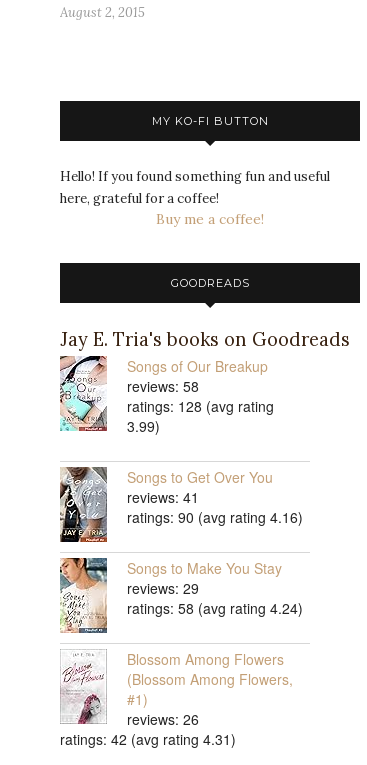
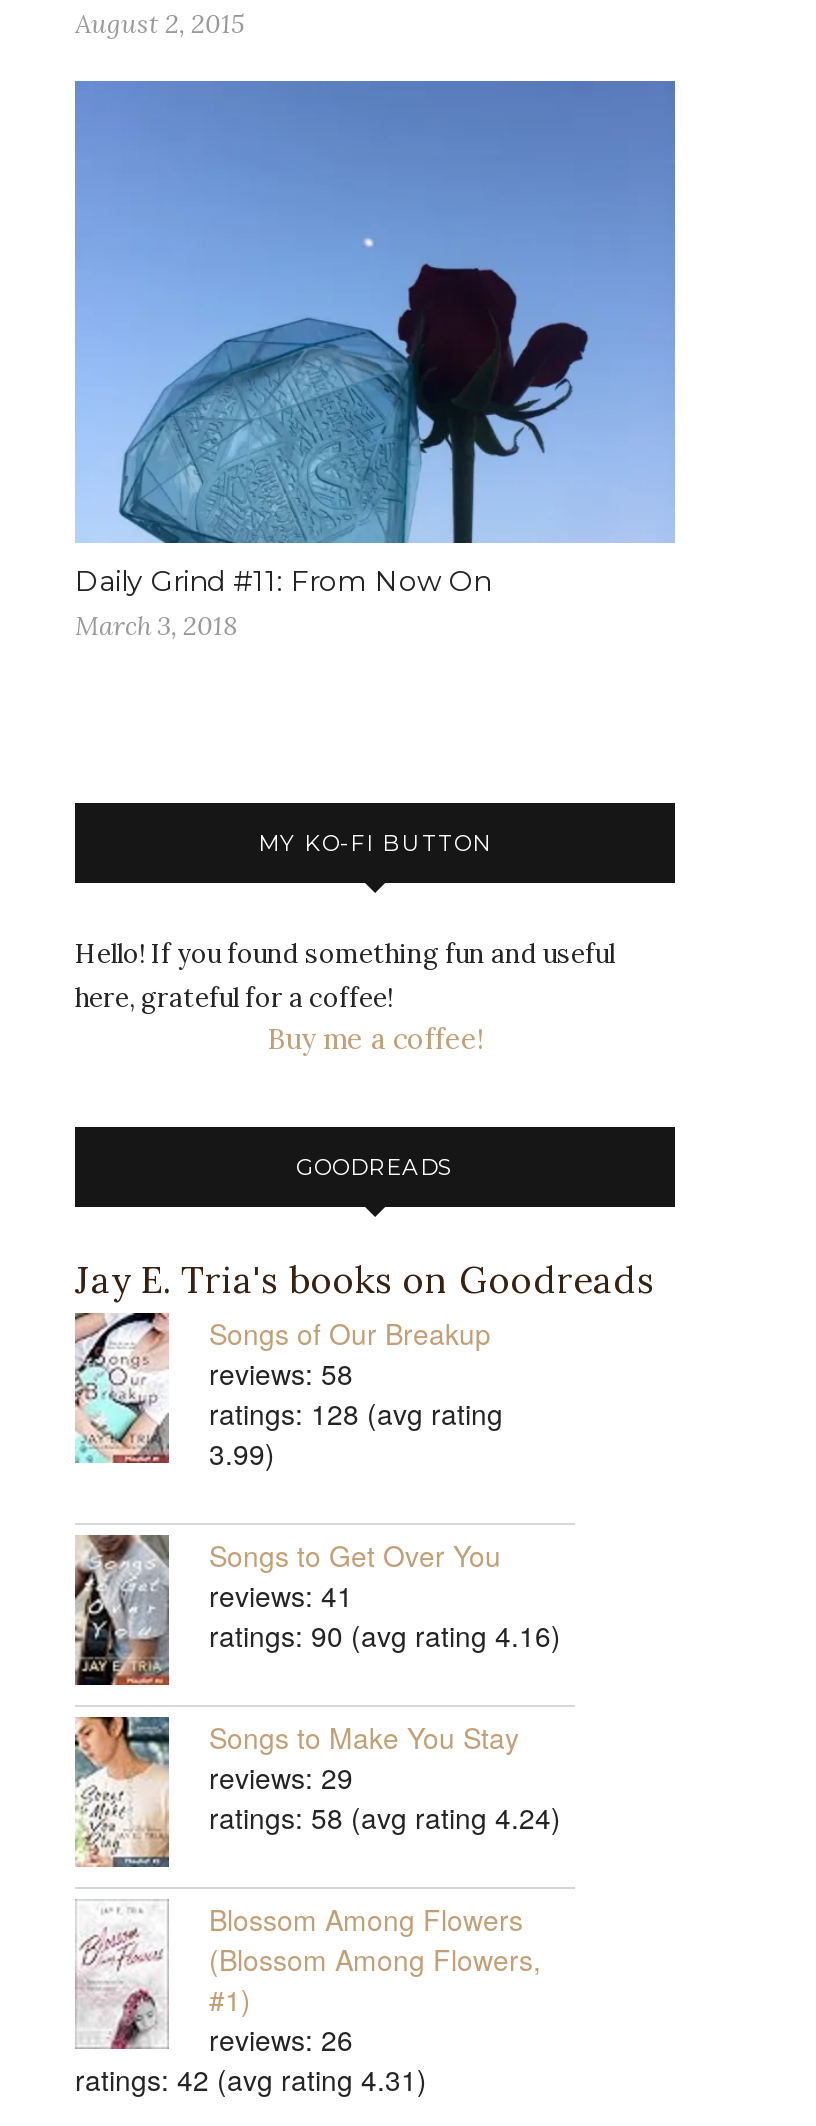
none -> [73,78,677,643] [image] | Daily Grind #11: From Now On | March 3, 2018

